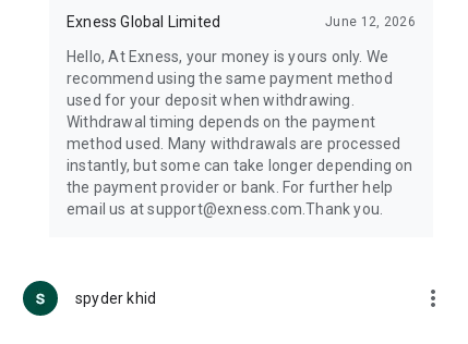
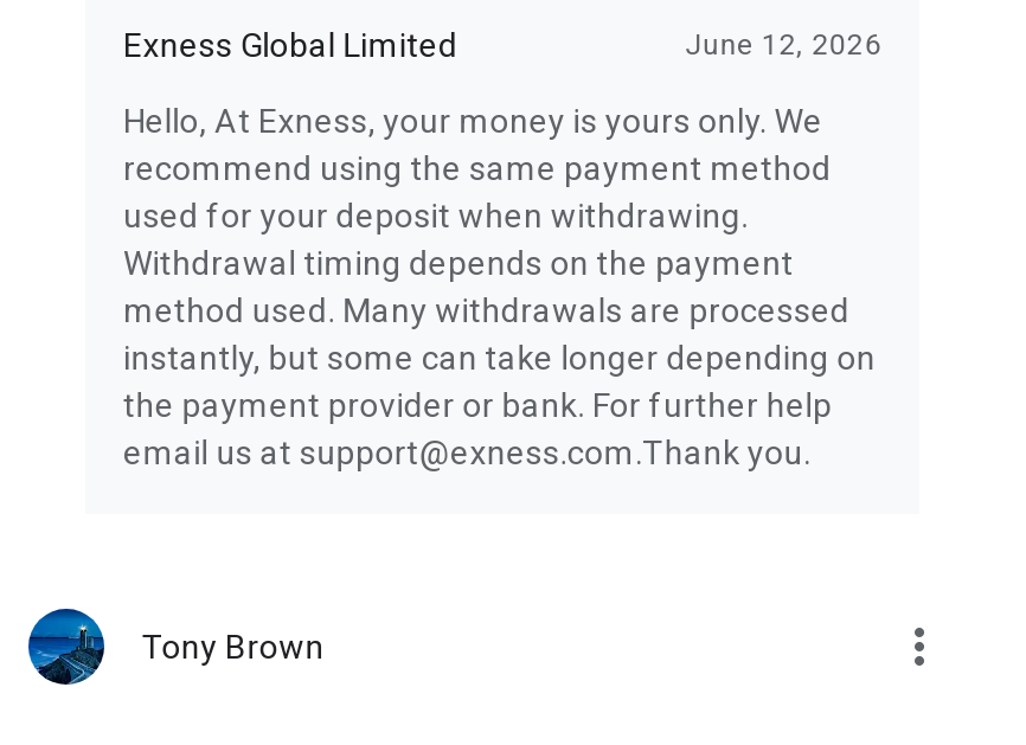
[75,290,156,307] spyder khid -> [142,628,325,666] Tony Brown

